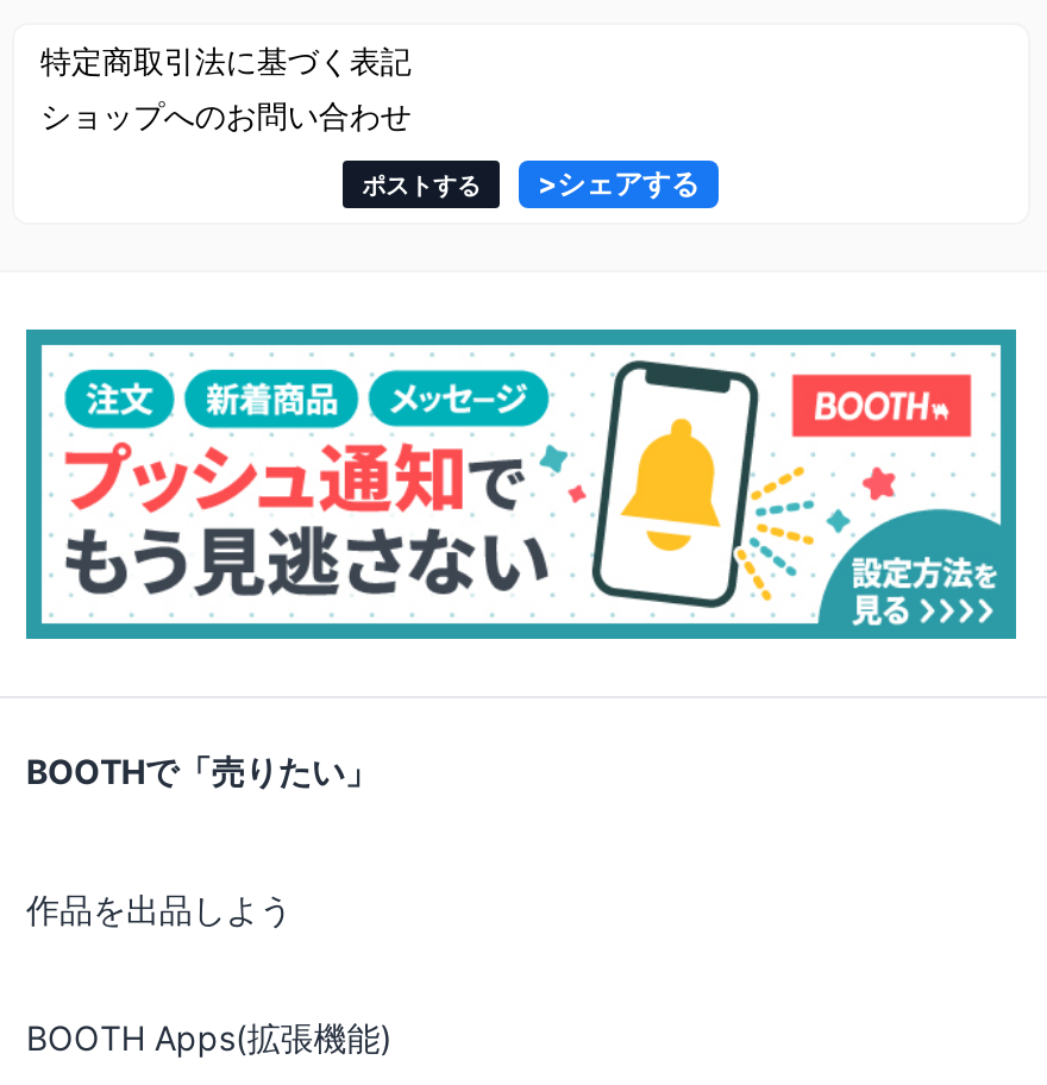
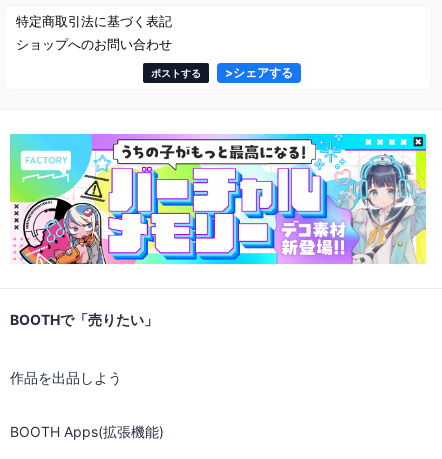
[24,327,1018,641] [image] -> [9,133,427,265] [image]

